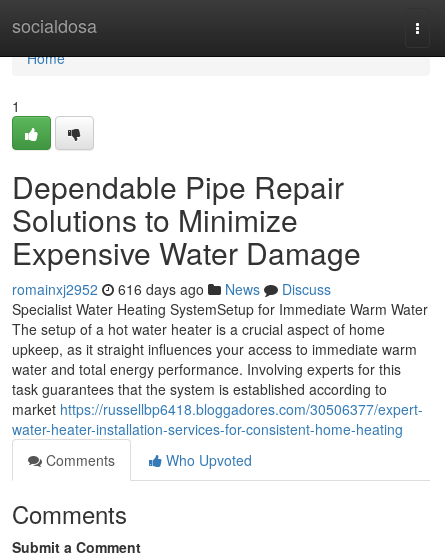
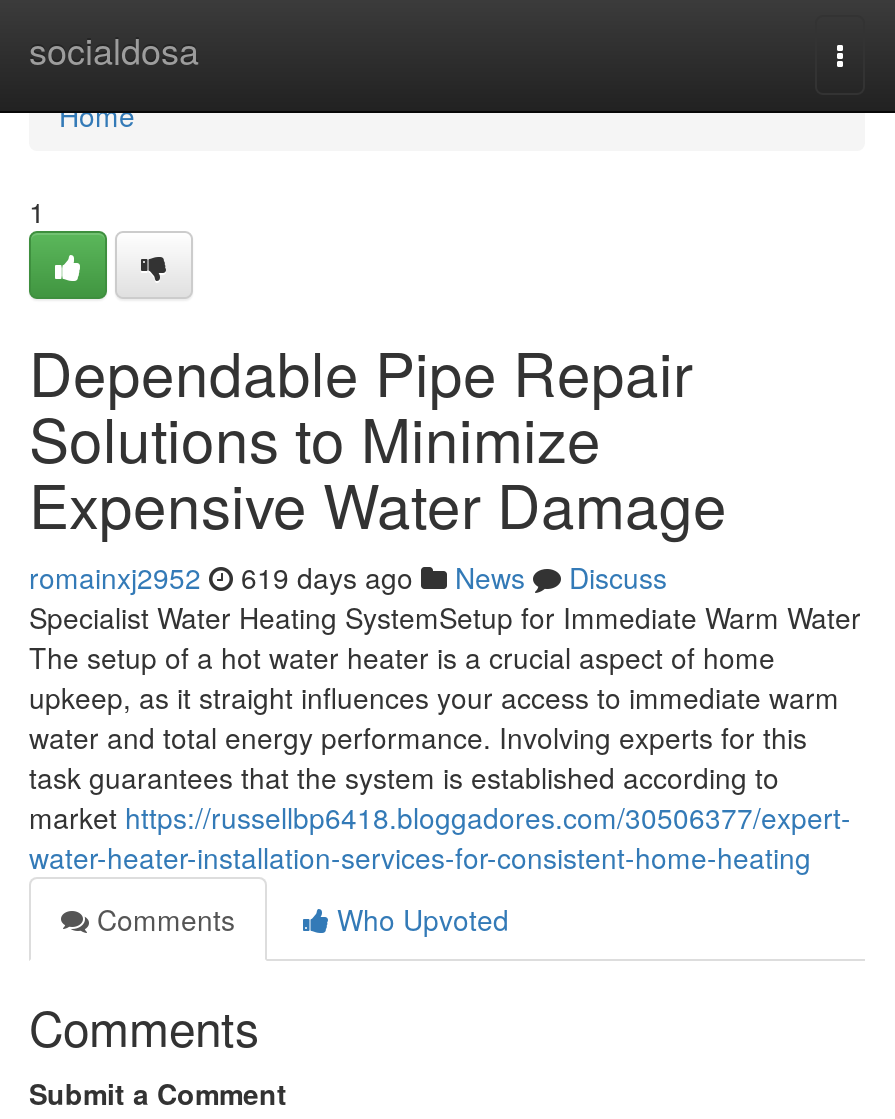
[12,279,331,299] romainxj2952 616 days ago News Discuss -> [29,557,667,597] romainxj2952 619 days ago News Discuss

